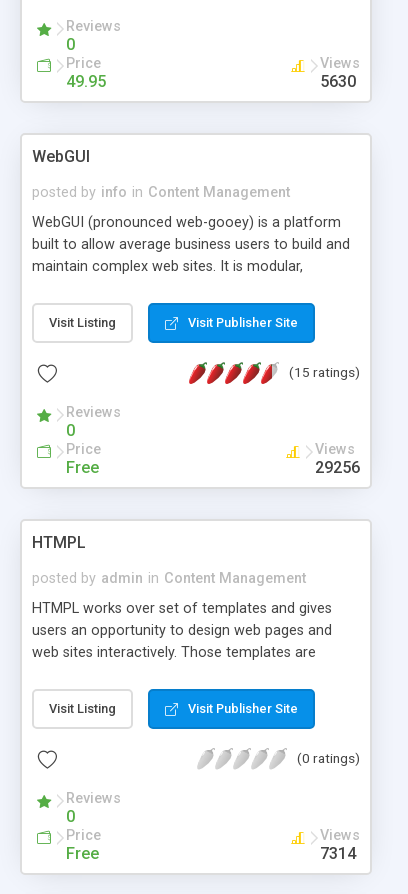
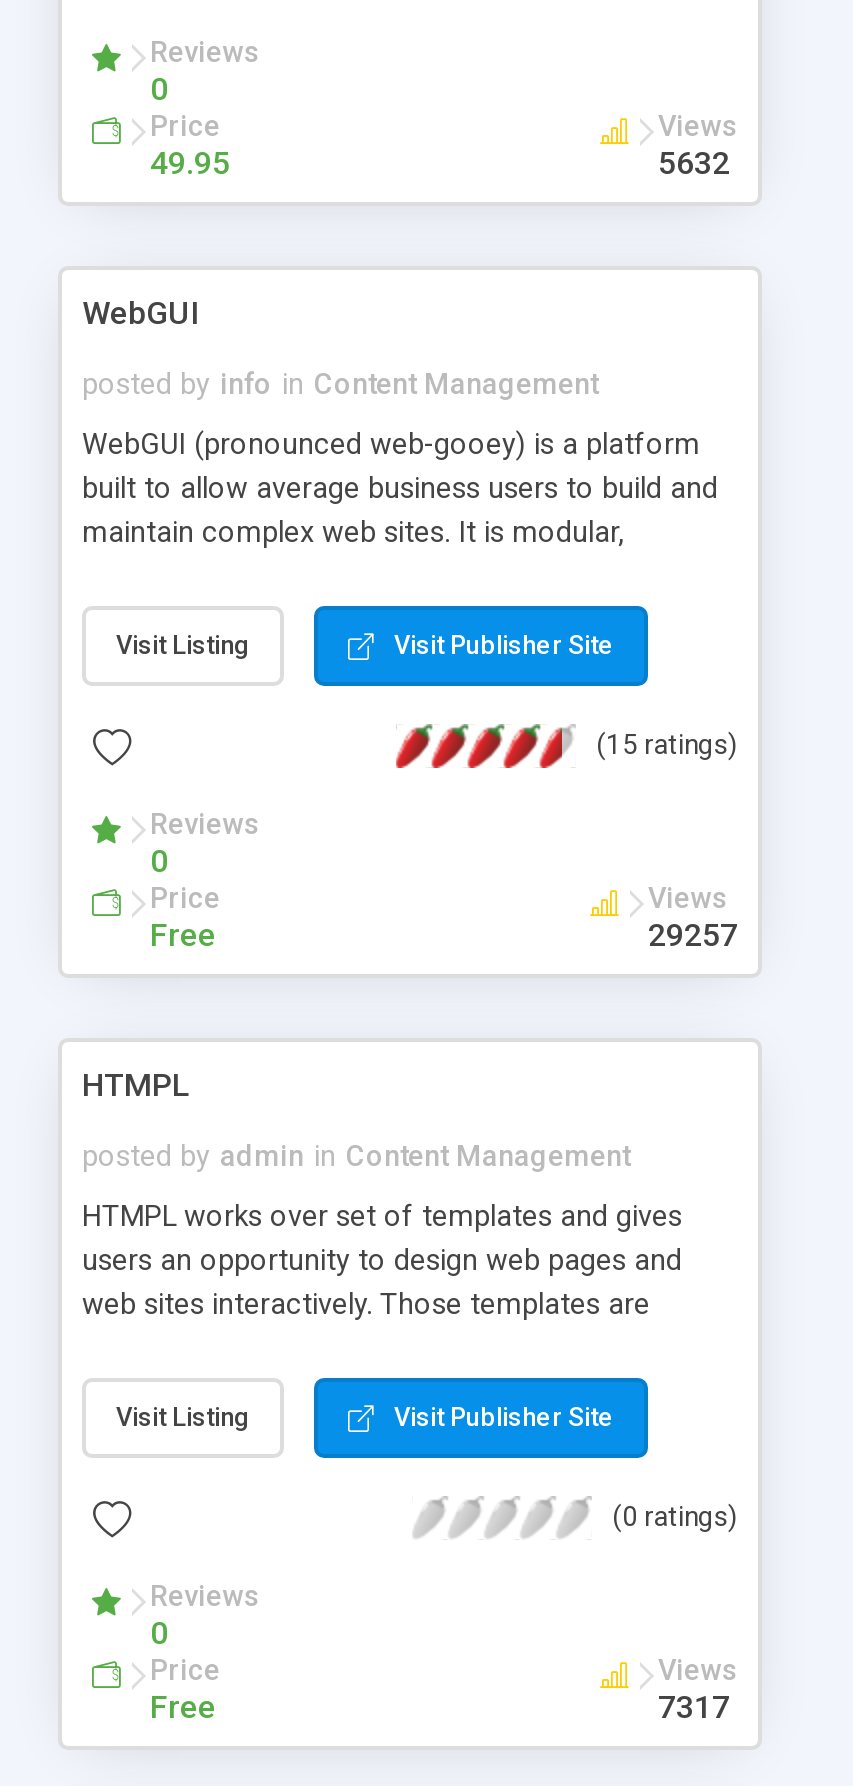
[320,72,356,91] 5630 -> [658,144,730,182] 5632
[315,458,360,477] 29256 -> [648,916,738,954] 29257
[320,844,356,863] 7314 -> [658,1688,730,1726] 7317

